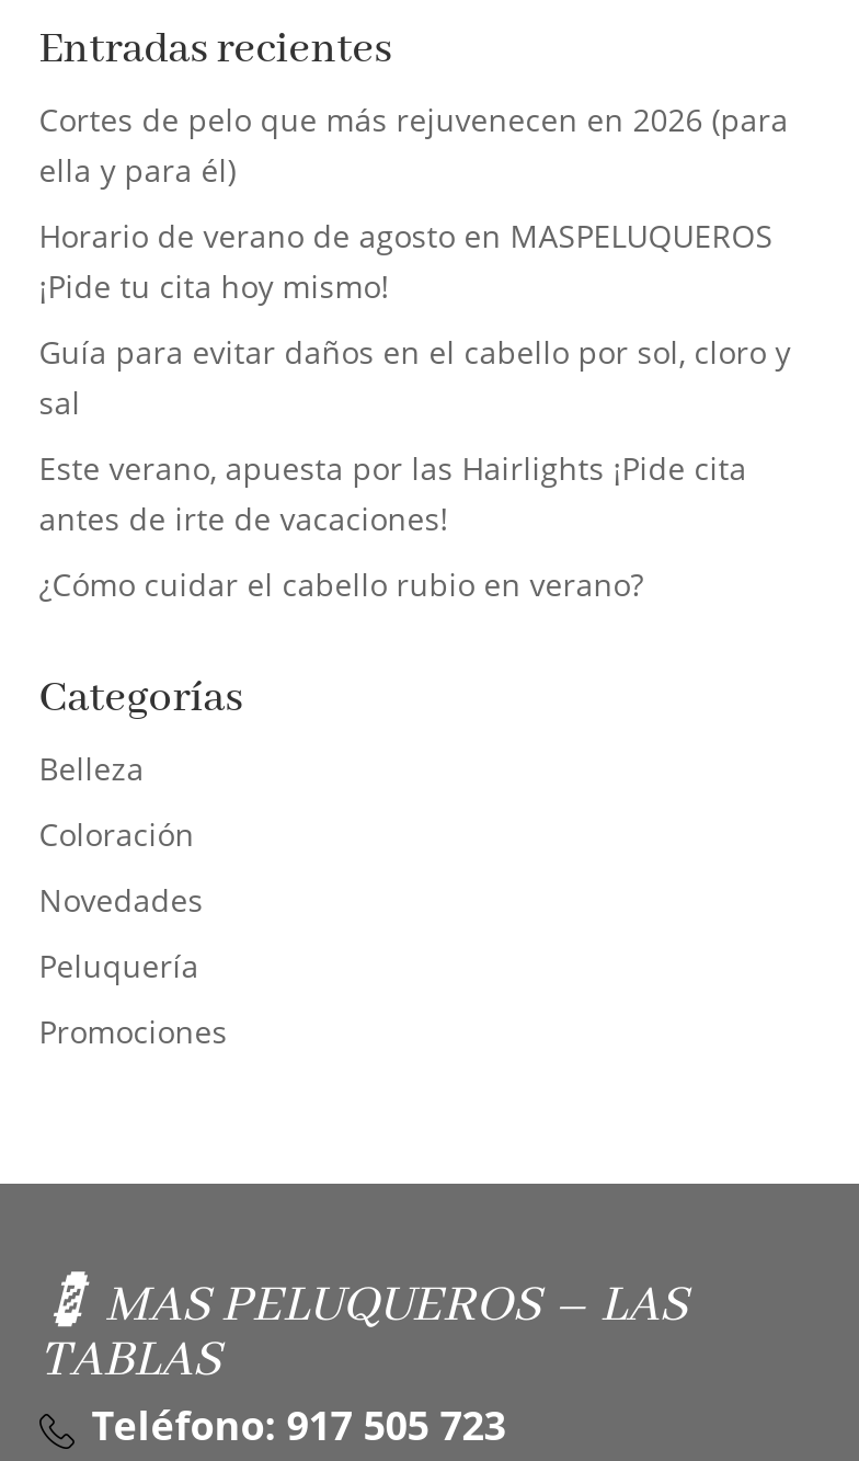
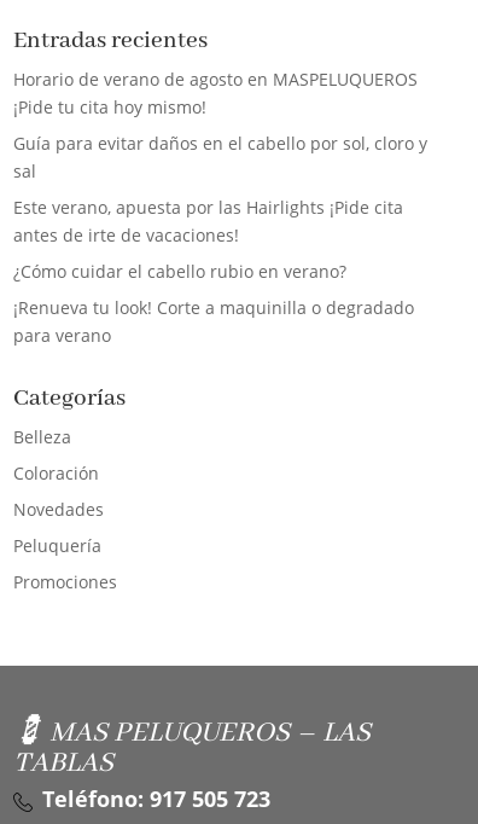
[39,99,788,191] Cortes de pelo que más rejuvenecen en 2026 (para | ella y para él) -> none
moved [39,215,791,605] -> [13,68,427,283]: Horario de verano de agosto en MASPELUQUEROS | ¡Pide tu cita hoy mismo! | Guía para evitar daños en el cabello por sol, cloro y | sal | Este verano, apuesta por las Hairlights ¡Pide cita | antes de irte de vacaciones! | ¿Cómo cuidar el cabello rubio en verano?
none -> [13,296,414,347] ¡Renueva tu look! Corte a maquinilla o degradado | para verano

